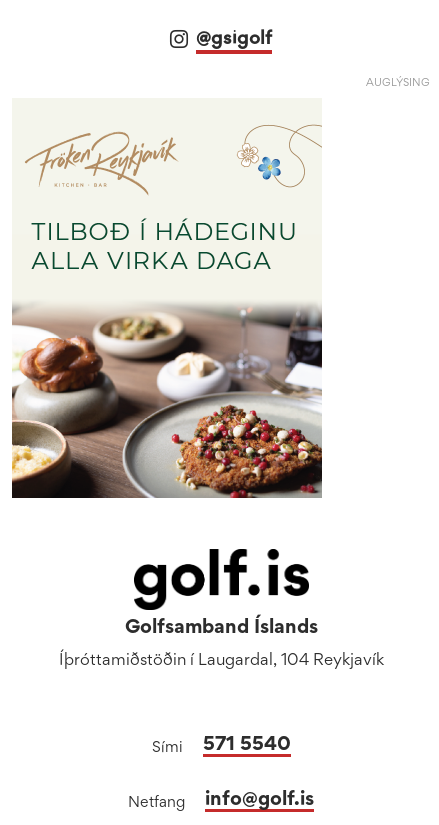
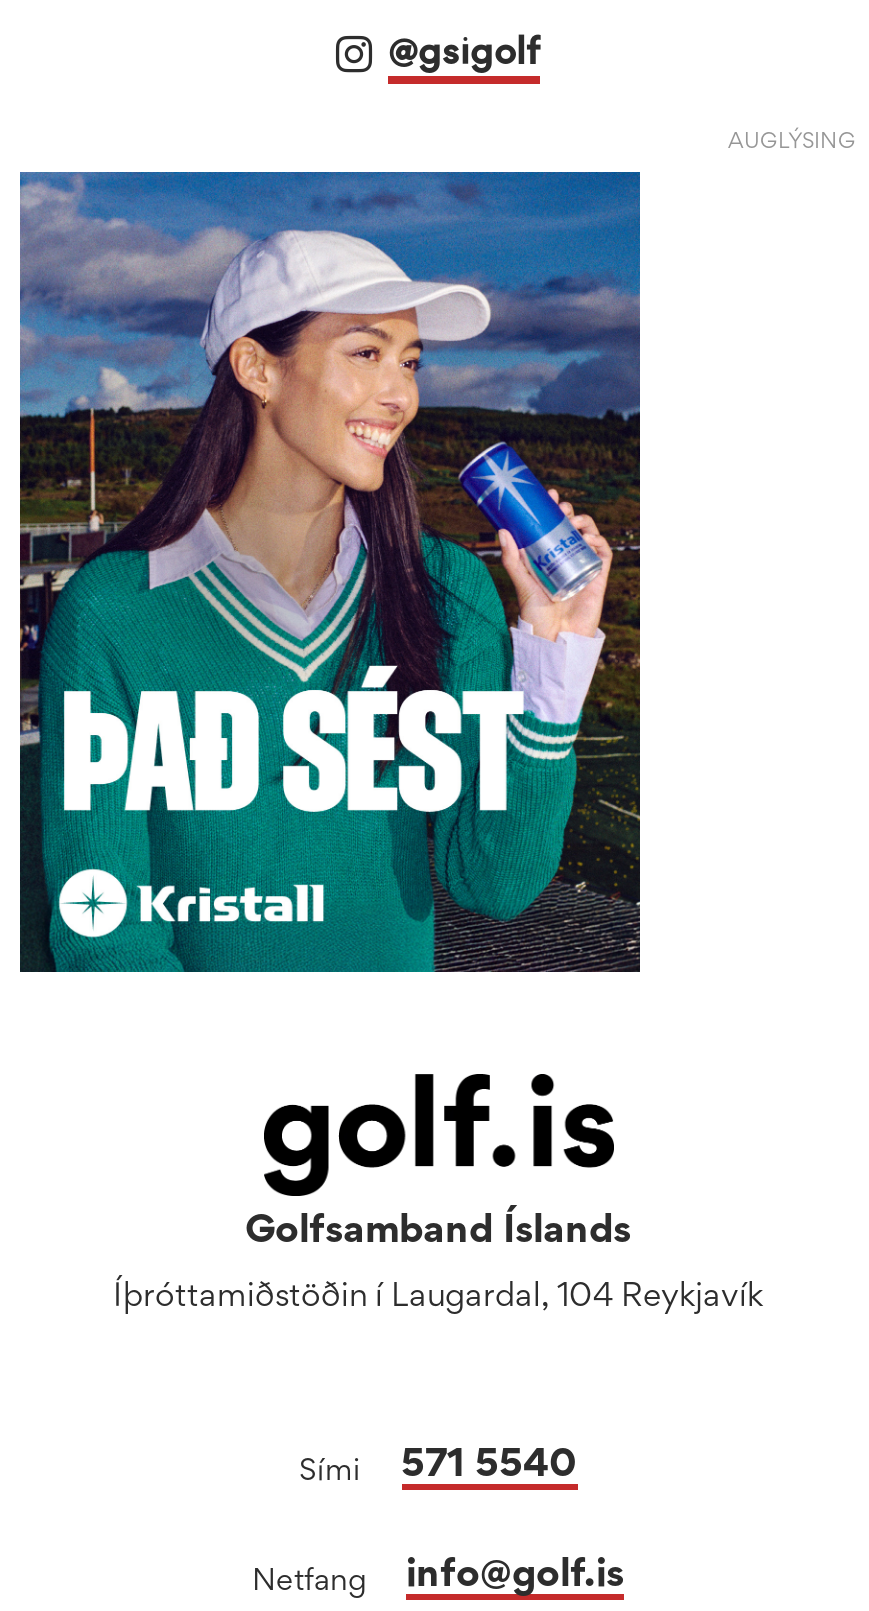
[11,98,323,499] [image] -> [18,170,642,974] [image]

